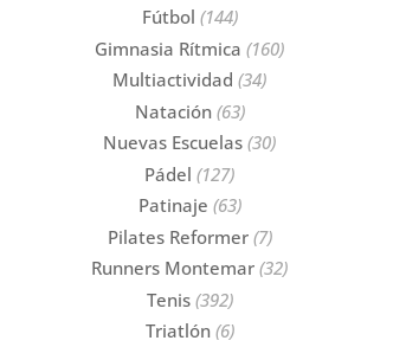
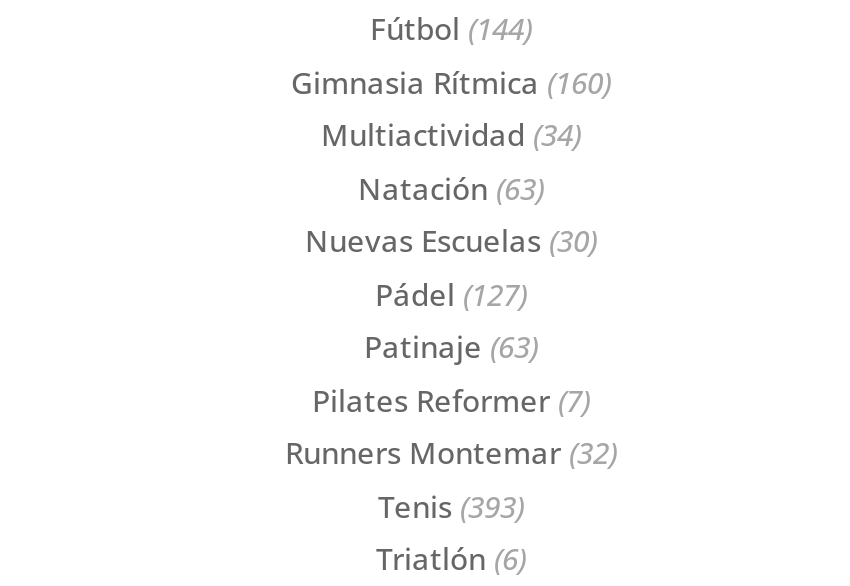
[146,288,233,311] Tenis (392) -> [378,486,524,526] Tenis (393)

